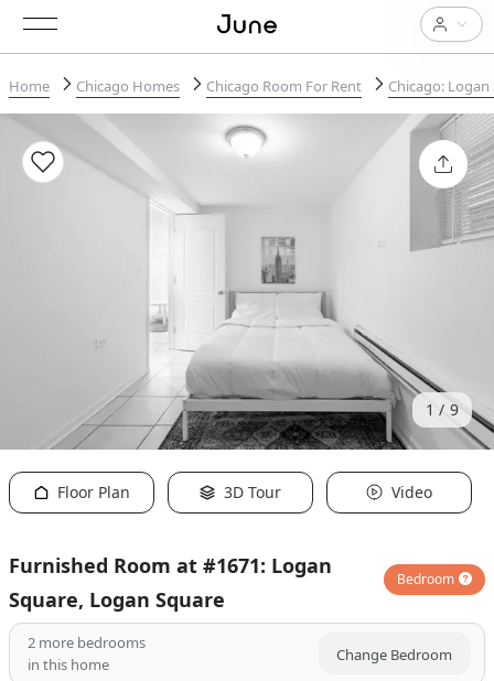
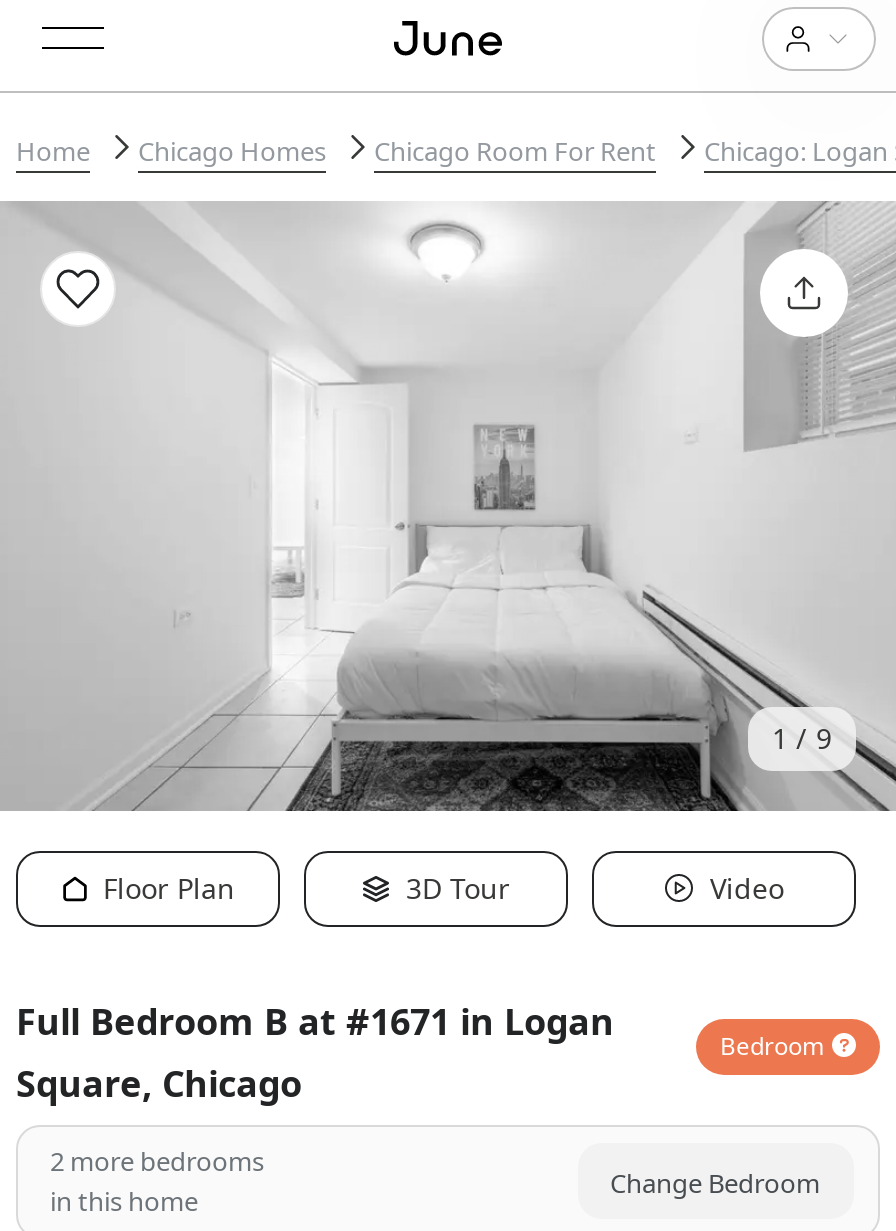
[9,552,332,613] Furnished Room at #1671: Logan | Square, Logan Square -> [16,997,614,1107] Full Bedroom B at #1671 in Logan | Square, Chicago

